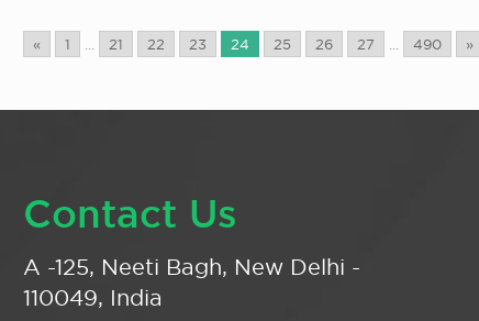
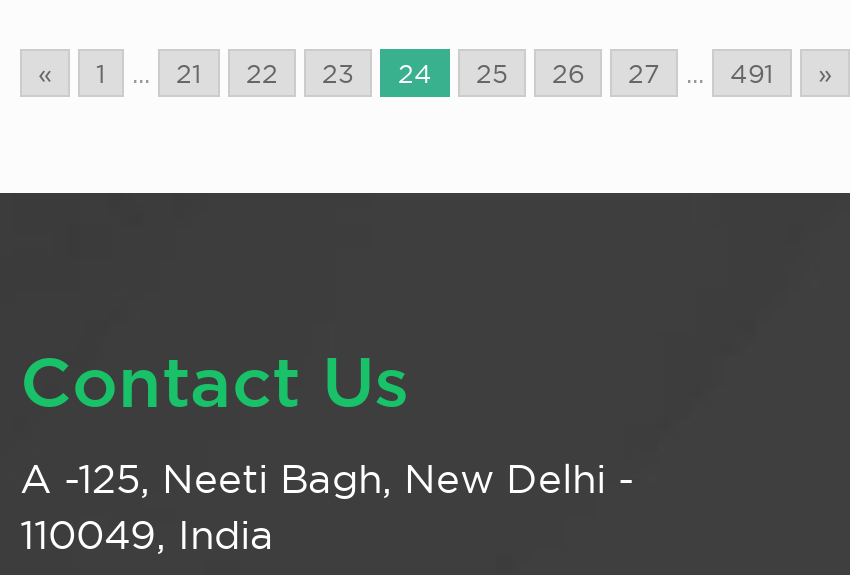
[413,36,442,52] 490 -> [730,59,774,87] 491

